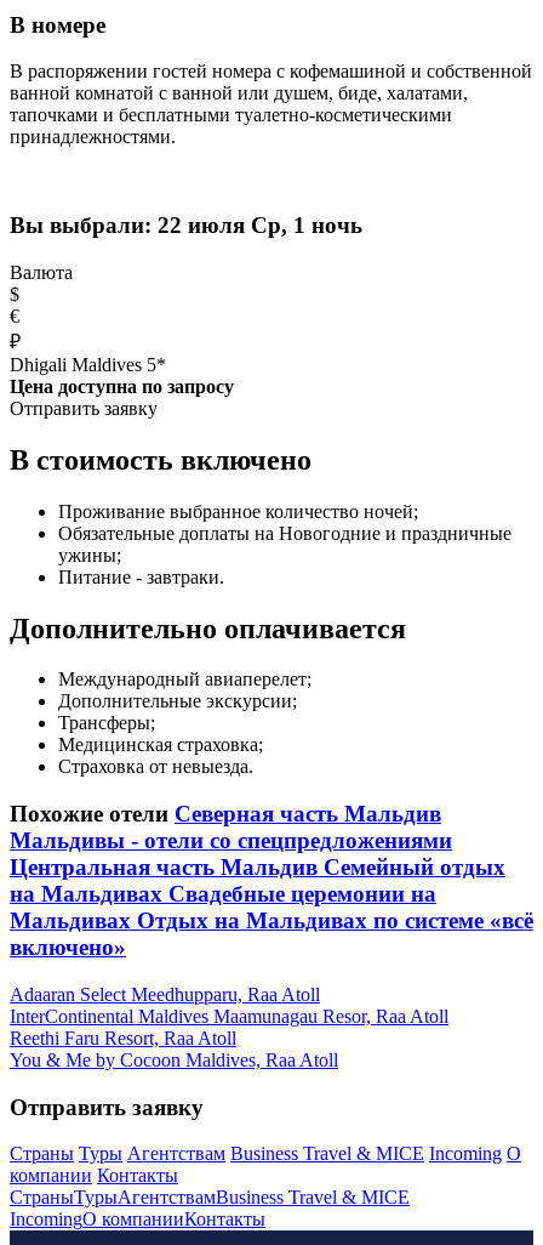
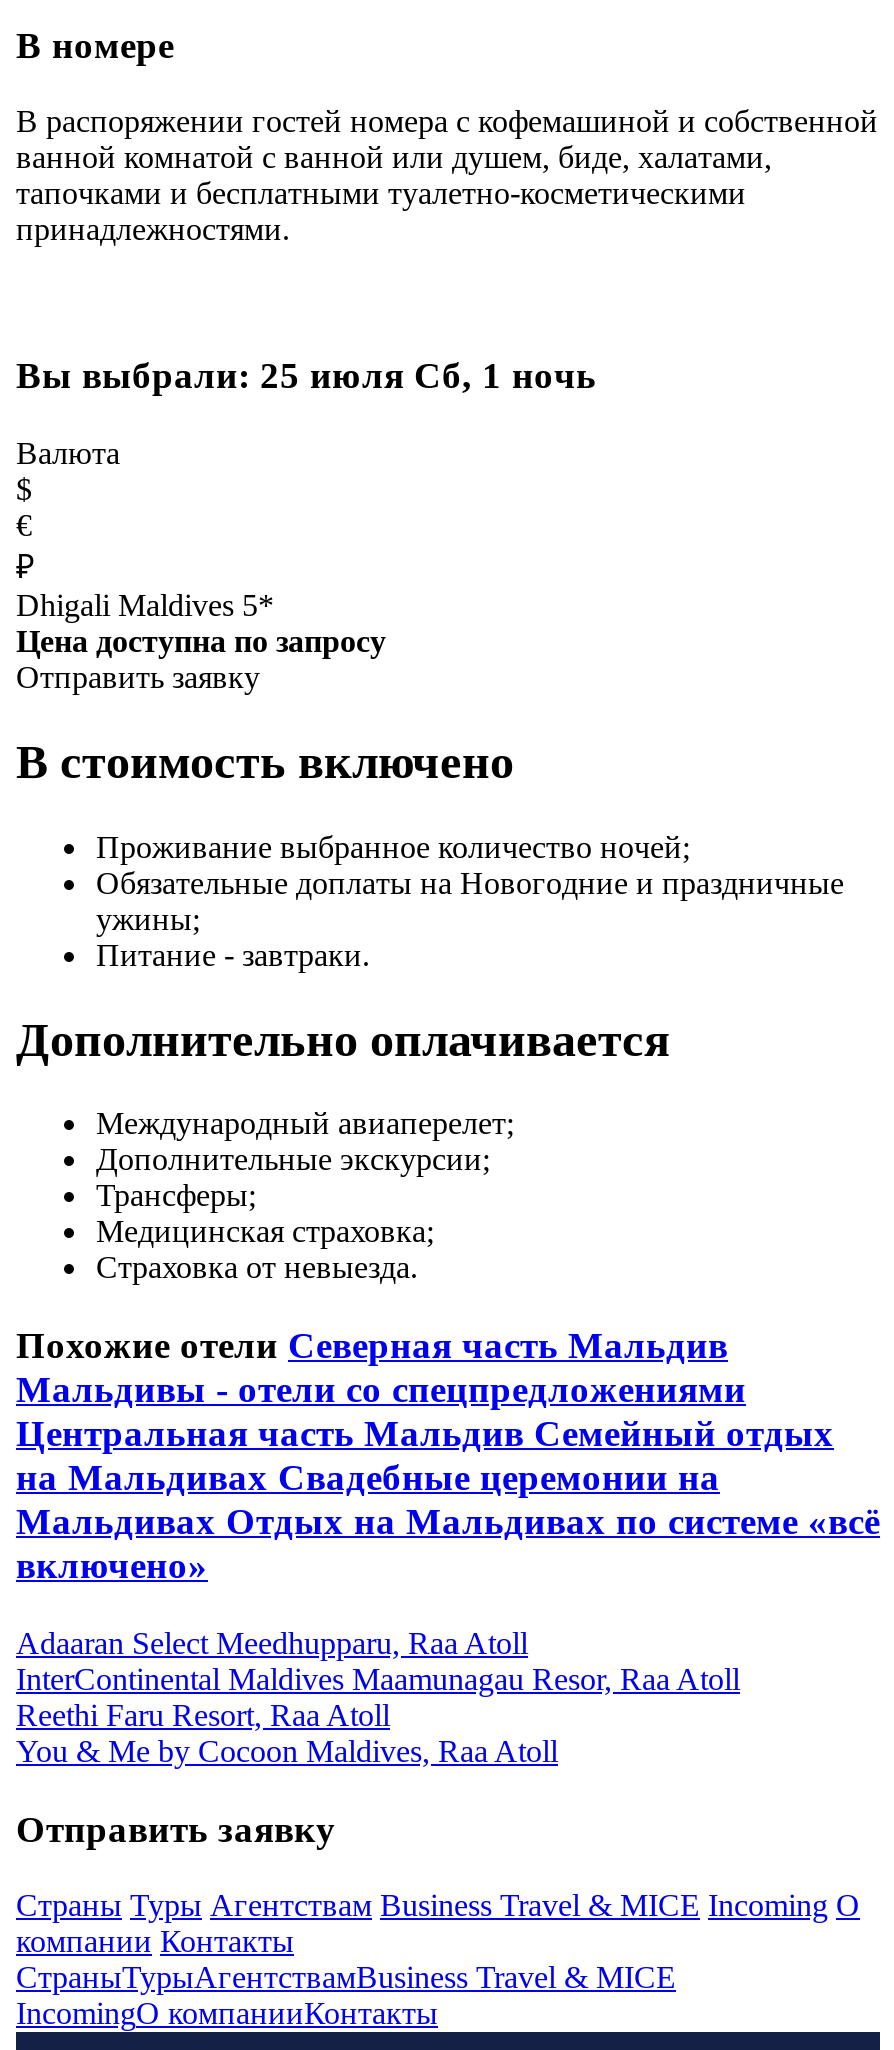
[10,212,362,238] Вы выбрали: 22 июля Ср, 1 ночь -> [16,354,596,396] Вы выбрали: 25 июля Сб, 1 ночь

